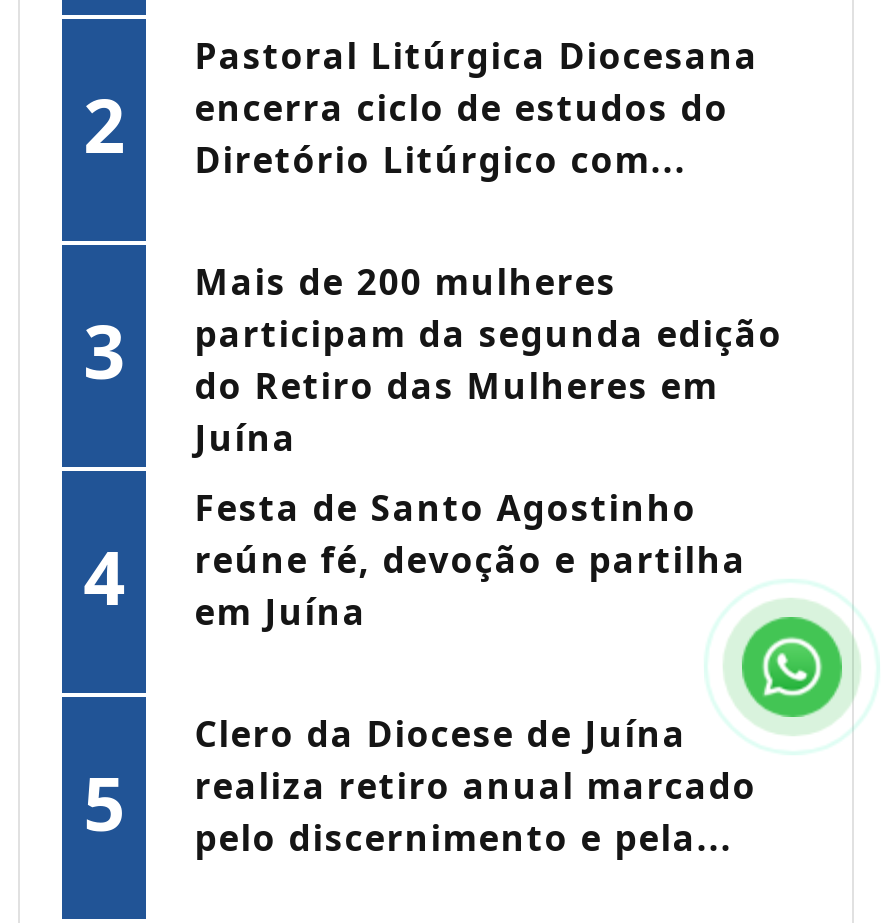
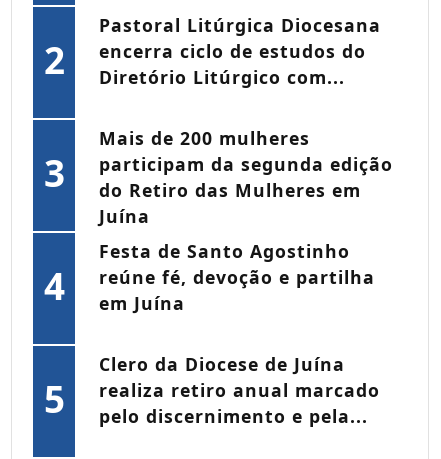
[724,599,860,735] [image] -> none

